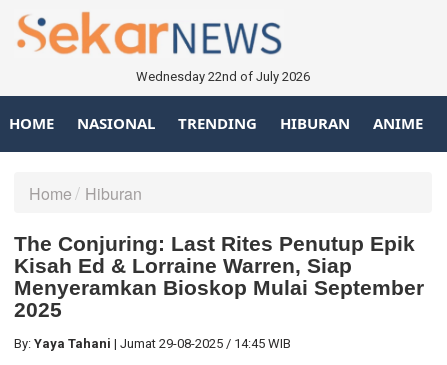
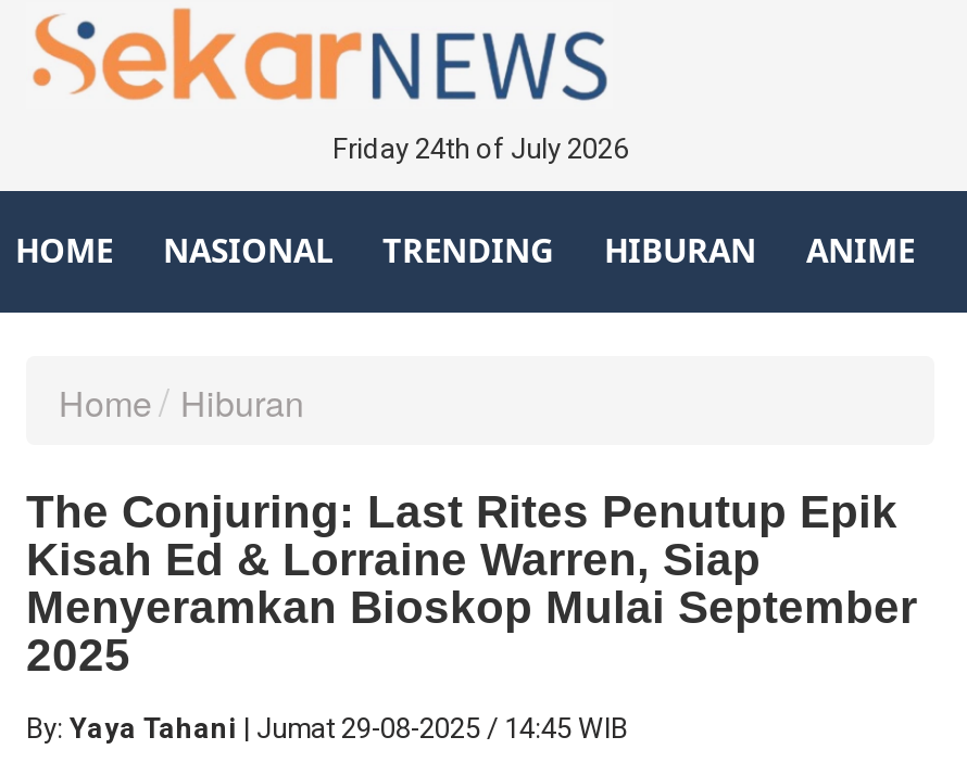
[136,69,310,84] Wednesday 22nd of July 2026 -> [332,132,628,164] Friday 24th of July 2026

